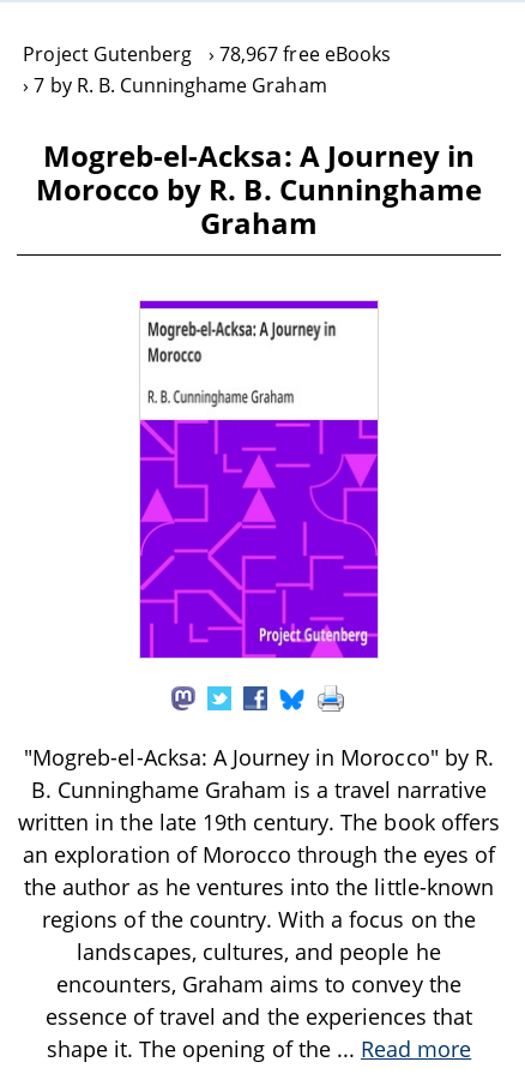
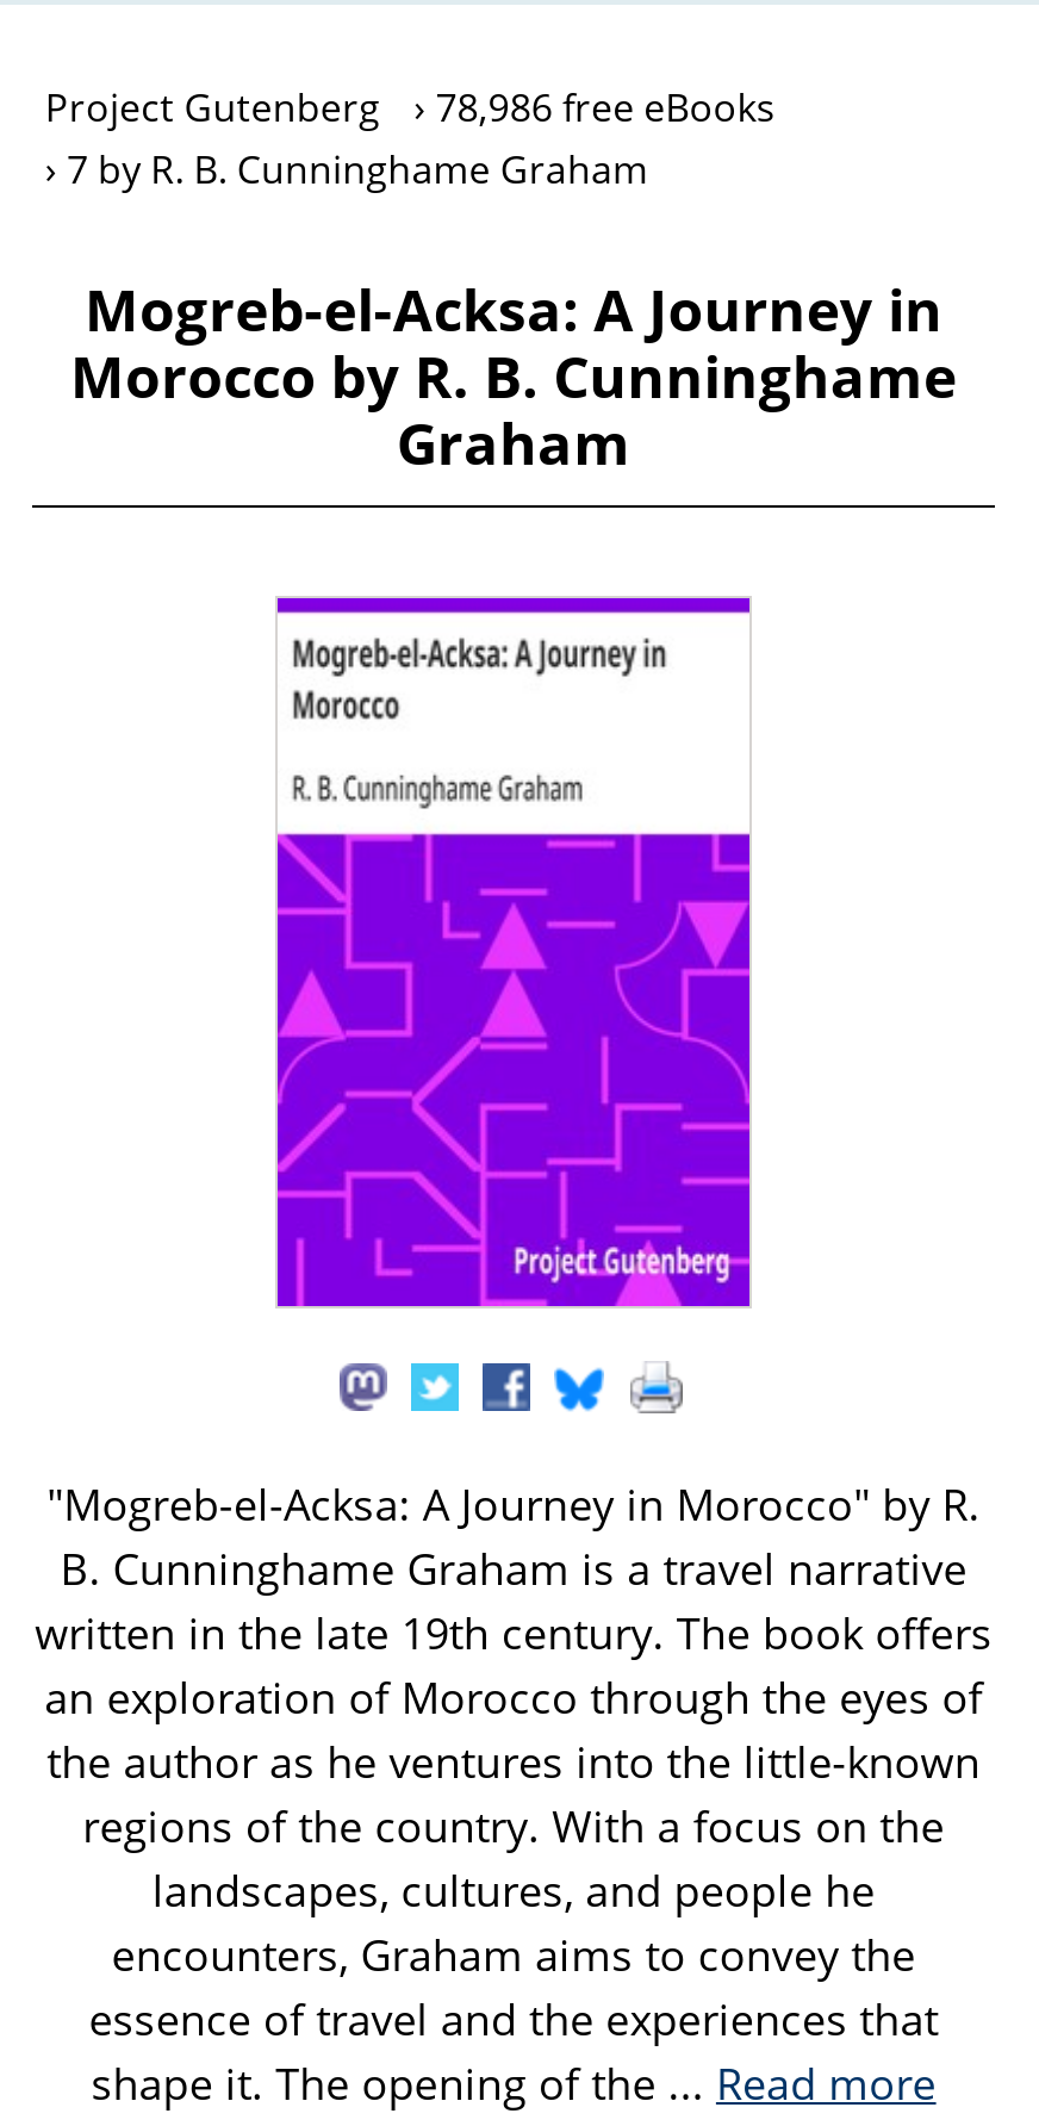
[23,41,391,67] Project Gutenberg 78,967 free eBooks -> [45,81,775,133] Project Gutenberg 78,986 free eBooks

